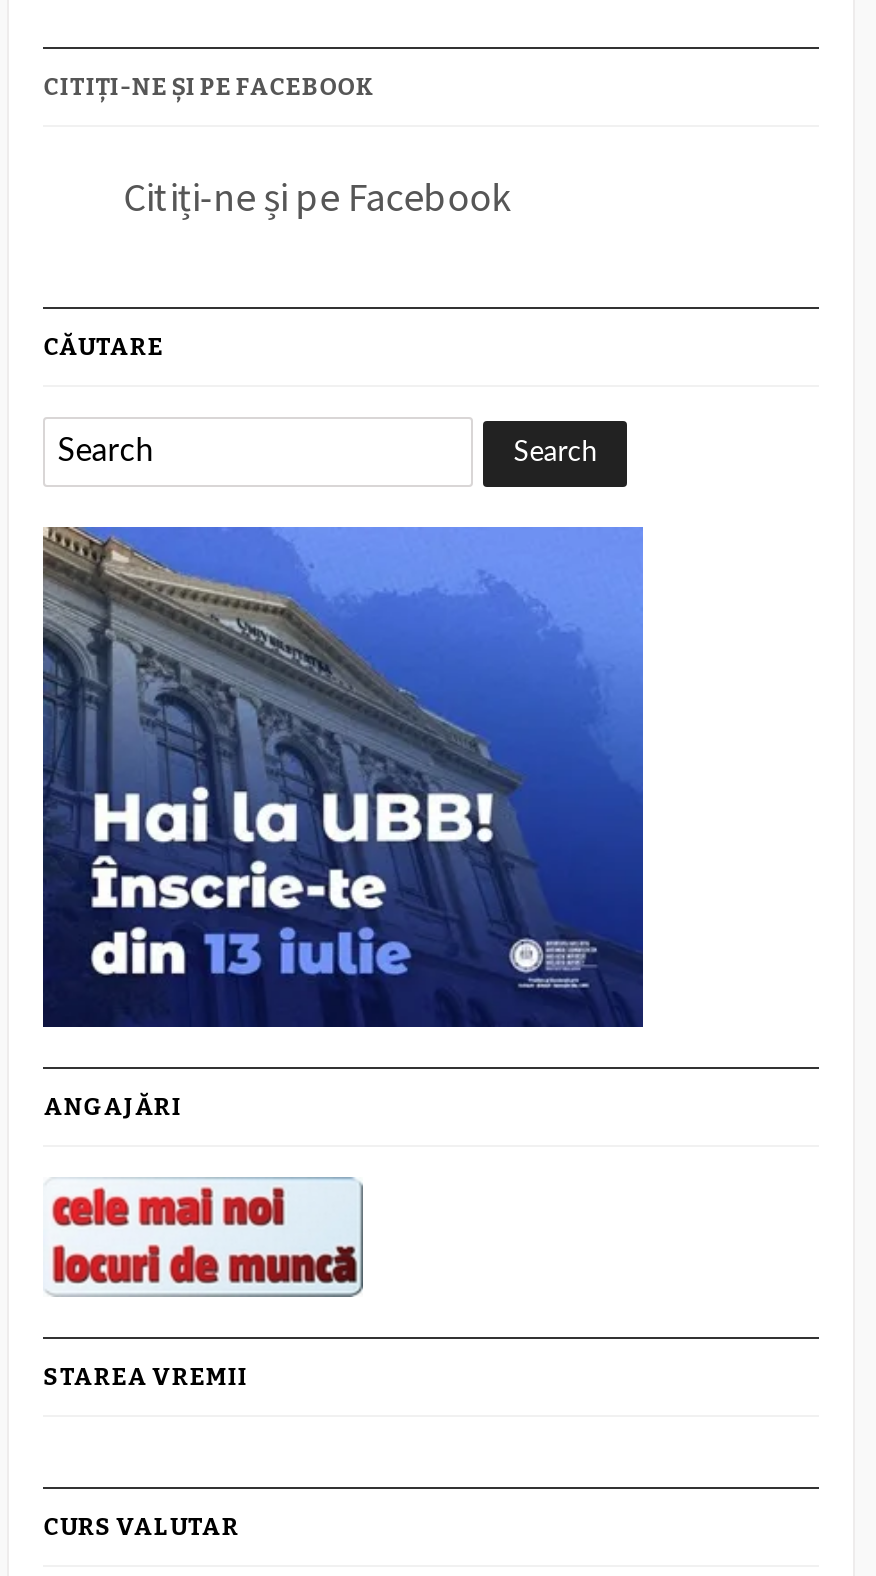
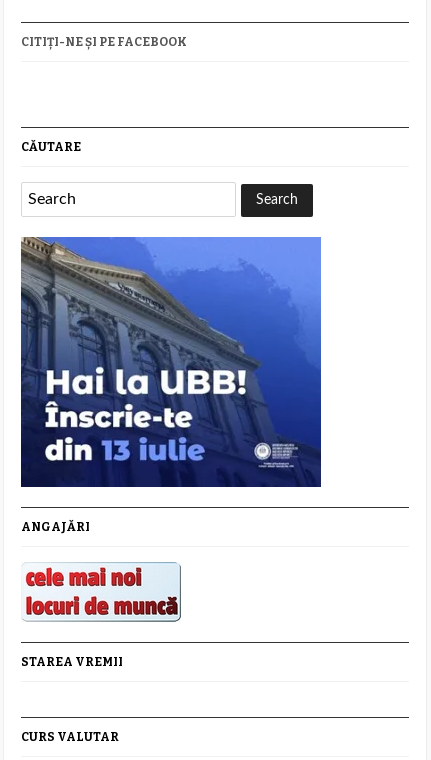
[124,171,512,221] Citiți-ne și pe Facebook -> none

